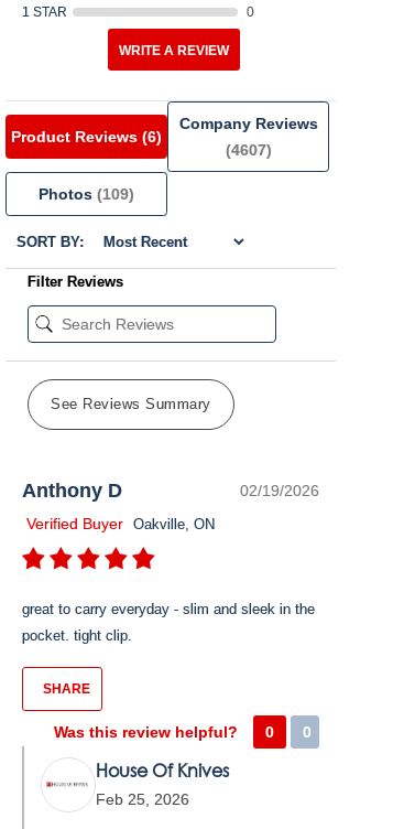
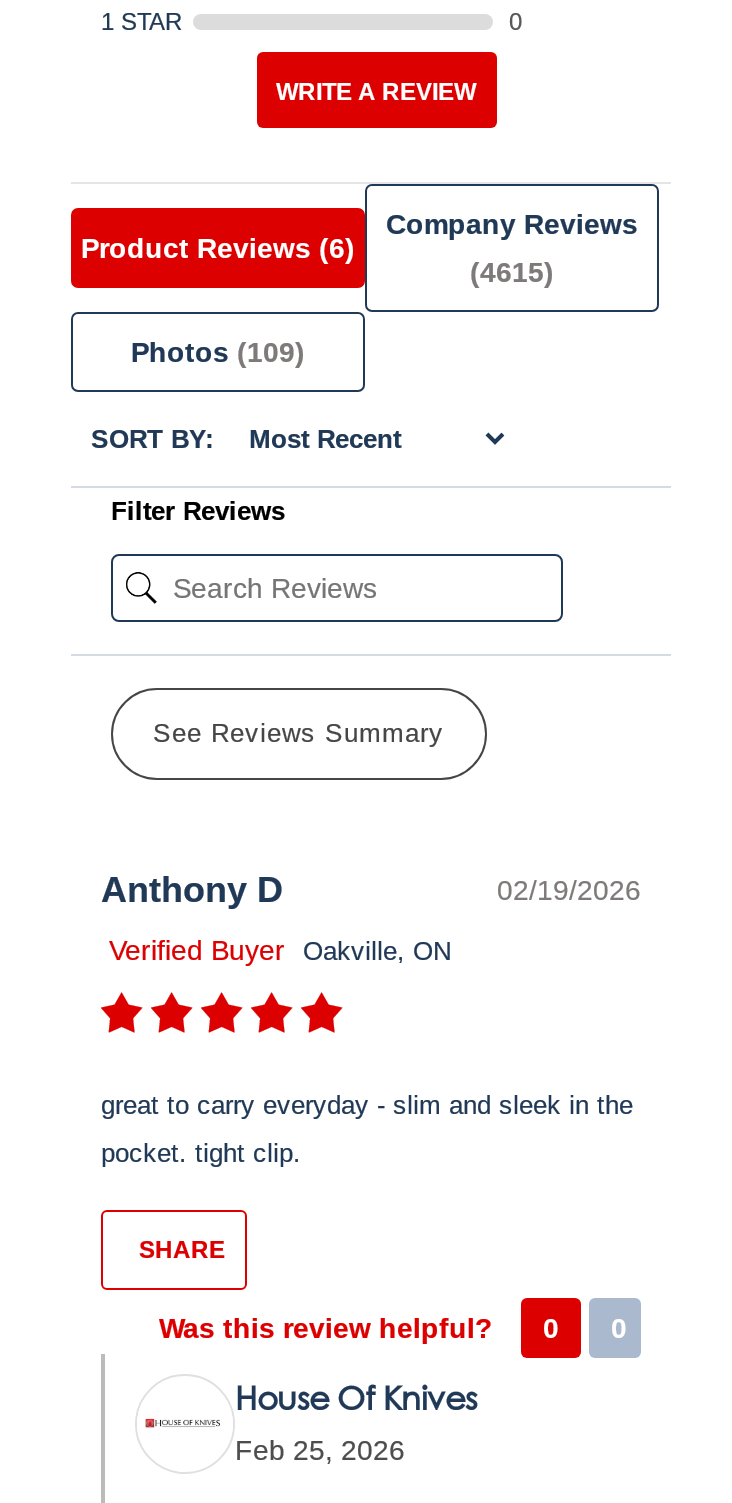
[225,141,271,158] (4607) -> [470,255,554,287] (4615)

